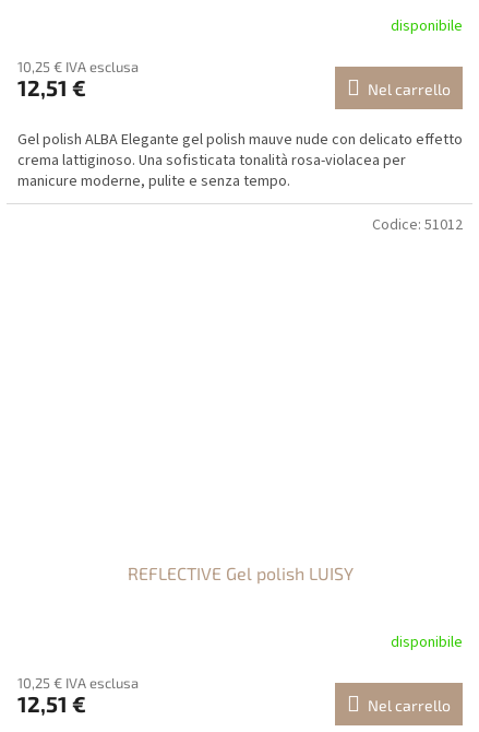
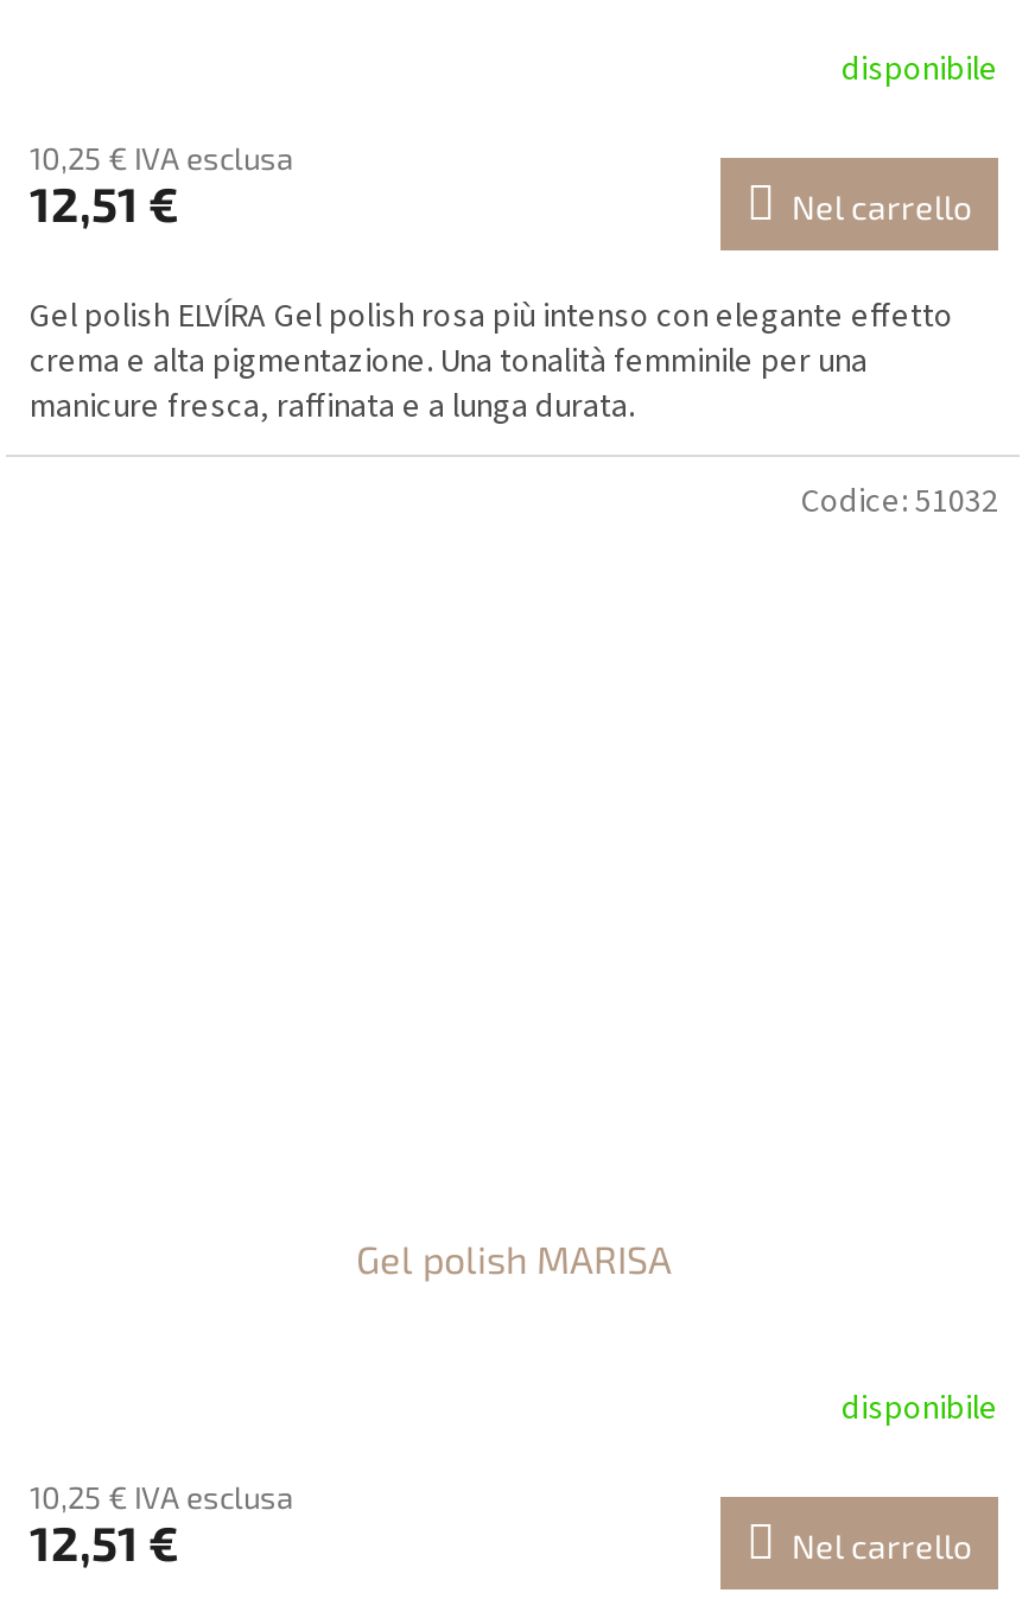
[17,129,463,193] Gel polish ALBA Elegante gel polish mauve nude con delicato effetto | crema lattiginoso. Una sofisticata tonalità rosa-violacea per | manicure moderne, pulite e senza tempo. -> [30,294,953,432] Gel polish ELVÍRA Gel polish rosa più intenso con elegante effetto | crema e alta pigmentazione. Una tonalità femminile per una | manicure fresca, raffinata e a lunga durata.
[372,215,463,236] Codice: 51012 -> [801,479,998,527] Codice: 51032
[127,563,353,584] REFLECTIVE Gel polish LUISY -> [356,1236,672,1281] Gel polish MARISA

